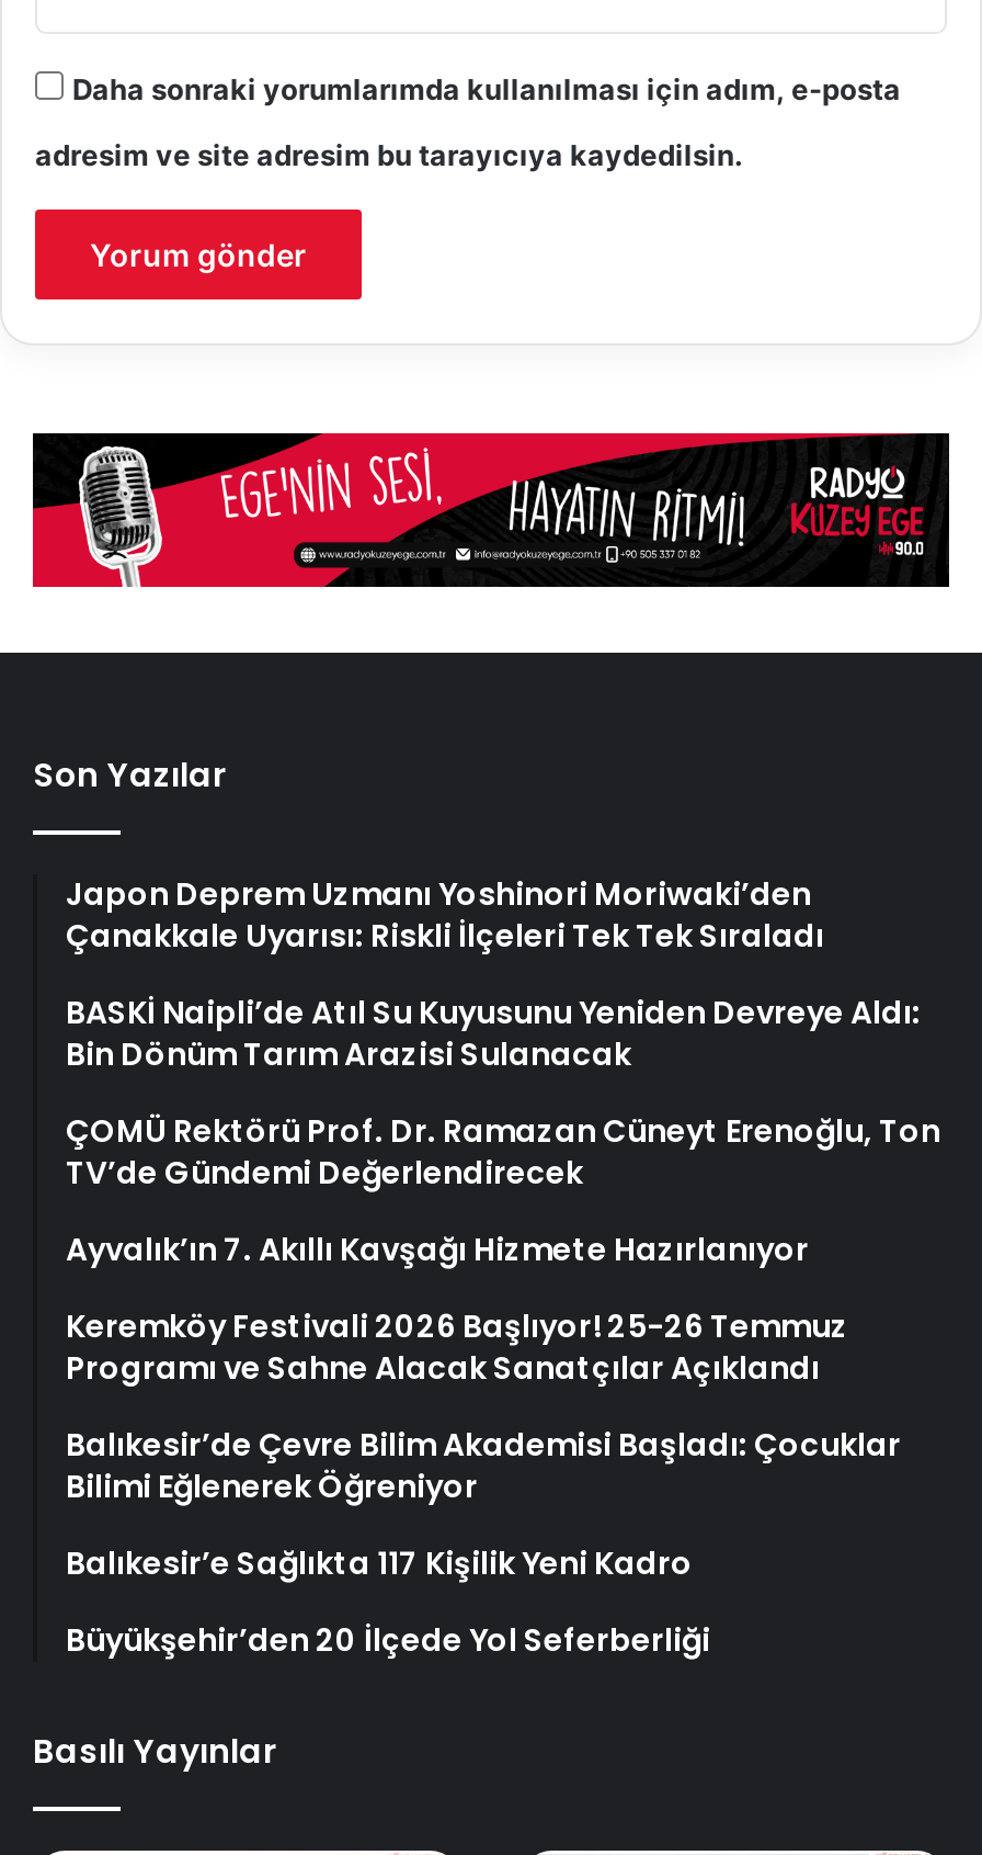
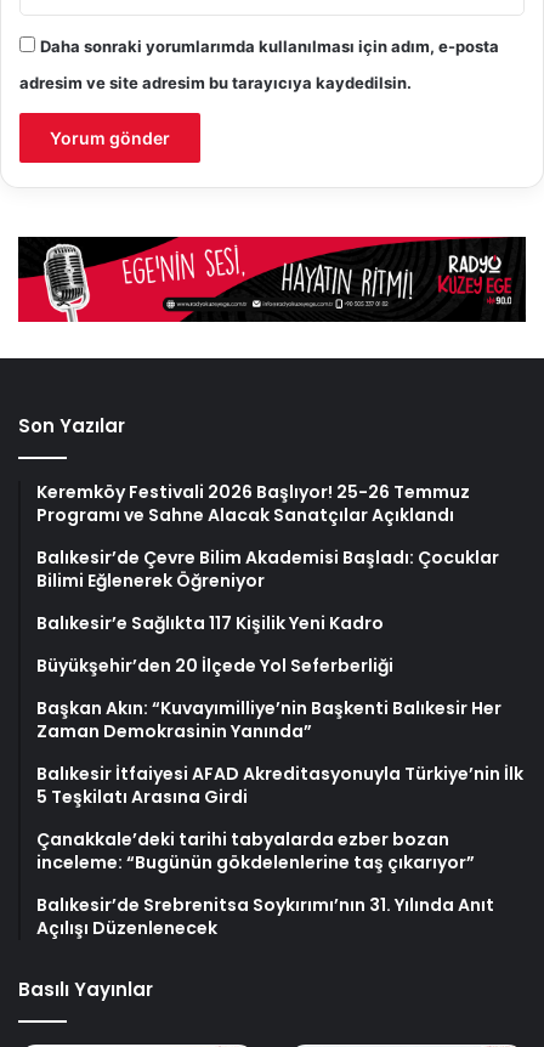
[66,872,940,1271] Japon Deprem Uzmanı Yoshinori Moriwaki’den | Çanakkale Uyarısı: Riskli İlçeleri Tek Tek Sıraladı | BASKİ Naipli’de Atıl Su Kuyusunu Yeniden Devreye Aldı: | Bin Dönüm Tarım Arazisi Sulanacak | ÇOMÜ Rektörü Prof. Dr. Ramazan Cüneyt Erenoğlu, Ton | TV’de Gündemi Değerlendirecek | Ayvalık’ın 7. Akıllı Kavşağı Hizmete Hazırlanıyor -> none
moved [66,1304,901,1662] -> [36,480,499,678]: Keremköy Festivali 2026 Başlıyor! 25-26 Temmuz | Programı ve Sahne Alacak Sanatçılar Açıklandı | Balıkesir’de Çevre Bilim Akademisi Başladı: Çocuklar | Bilimi Eğlenerek Öğreniyor | Balıkesir’e Sağlıkta 117 Kişilik Yeni Kadro | Büyükşehir’den 20 İlçede Yol Seferberliği
none -> [36,696,523,940] Başkan Akın: “Kuvayımilliye’nin Başkenti Balıkesir Her | Zaman Demokrasinin Yanında” | Balıkesir İtfaiyesi AFAD Akreditasyonuyla Türkiye’nin İlk | 5 Teşkilatı Arasına Girdi | Çanakkale’deki tarihi tabyalarda ezber bozan | inceleme: “Bugünün gökdelenlerine taş çıkarıyor” | Balıkesir’de Srebrenitsa Soykırımı’nın 31. Yılında Anıt | Açılışı Düzenlenecek

